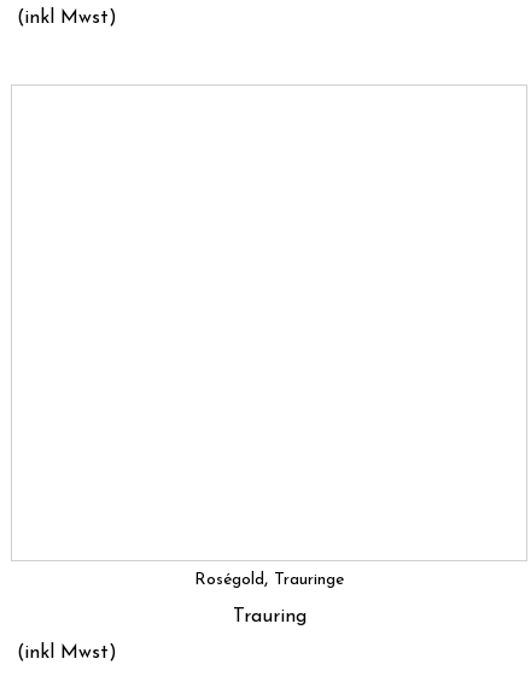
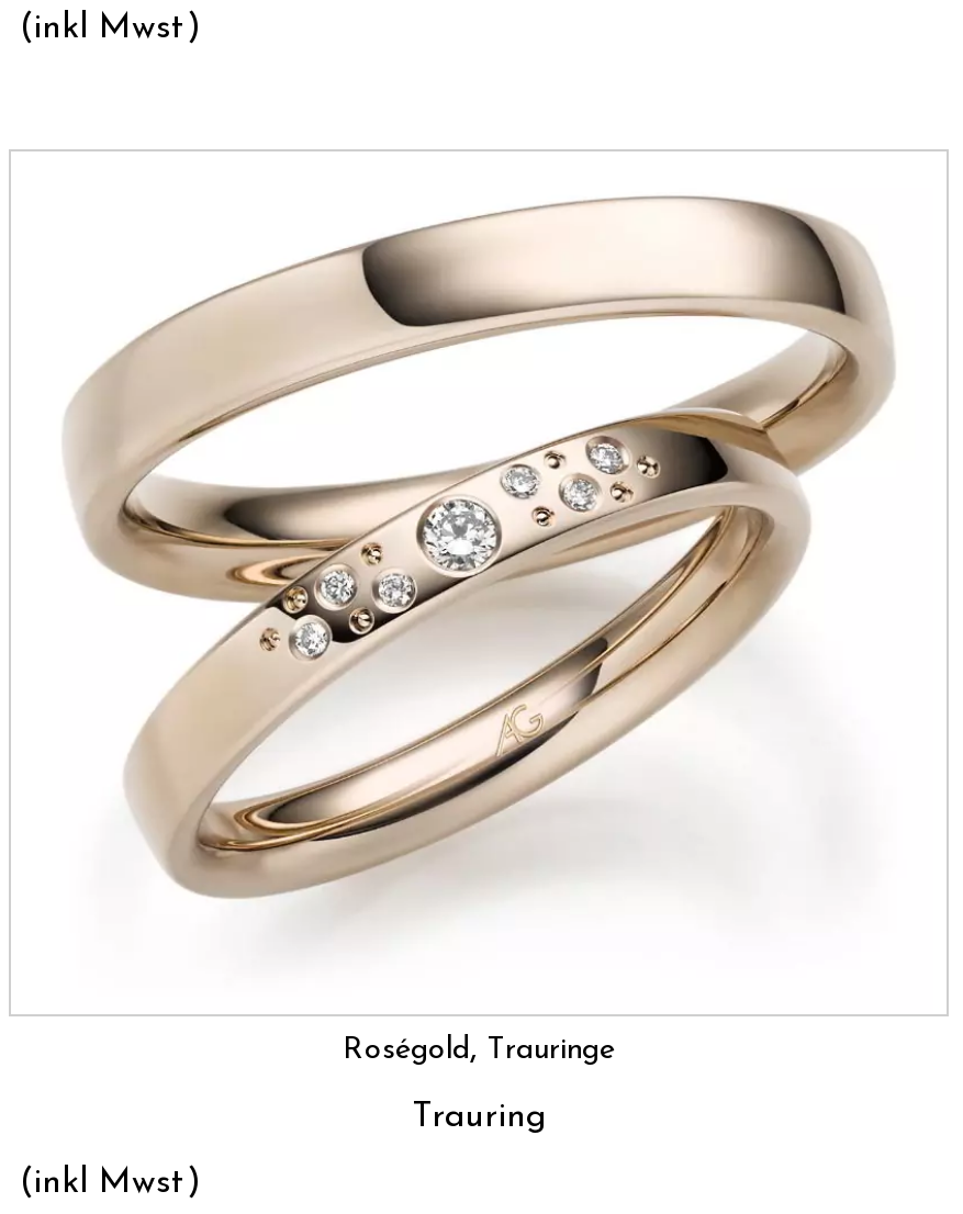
none -> [61,193,896,937] [image]

